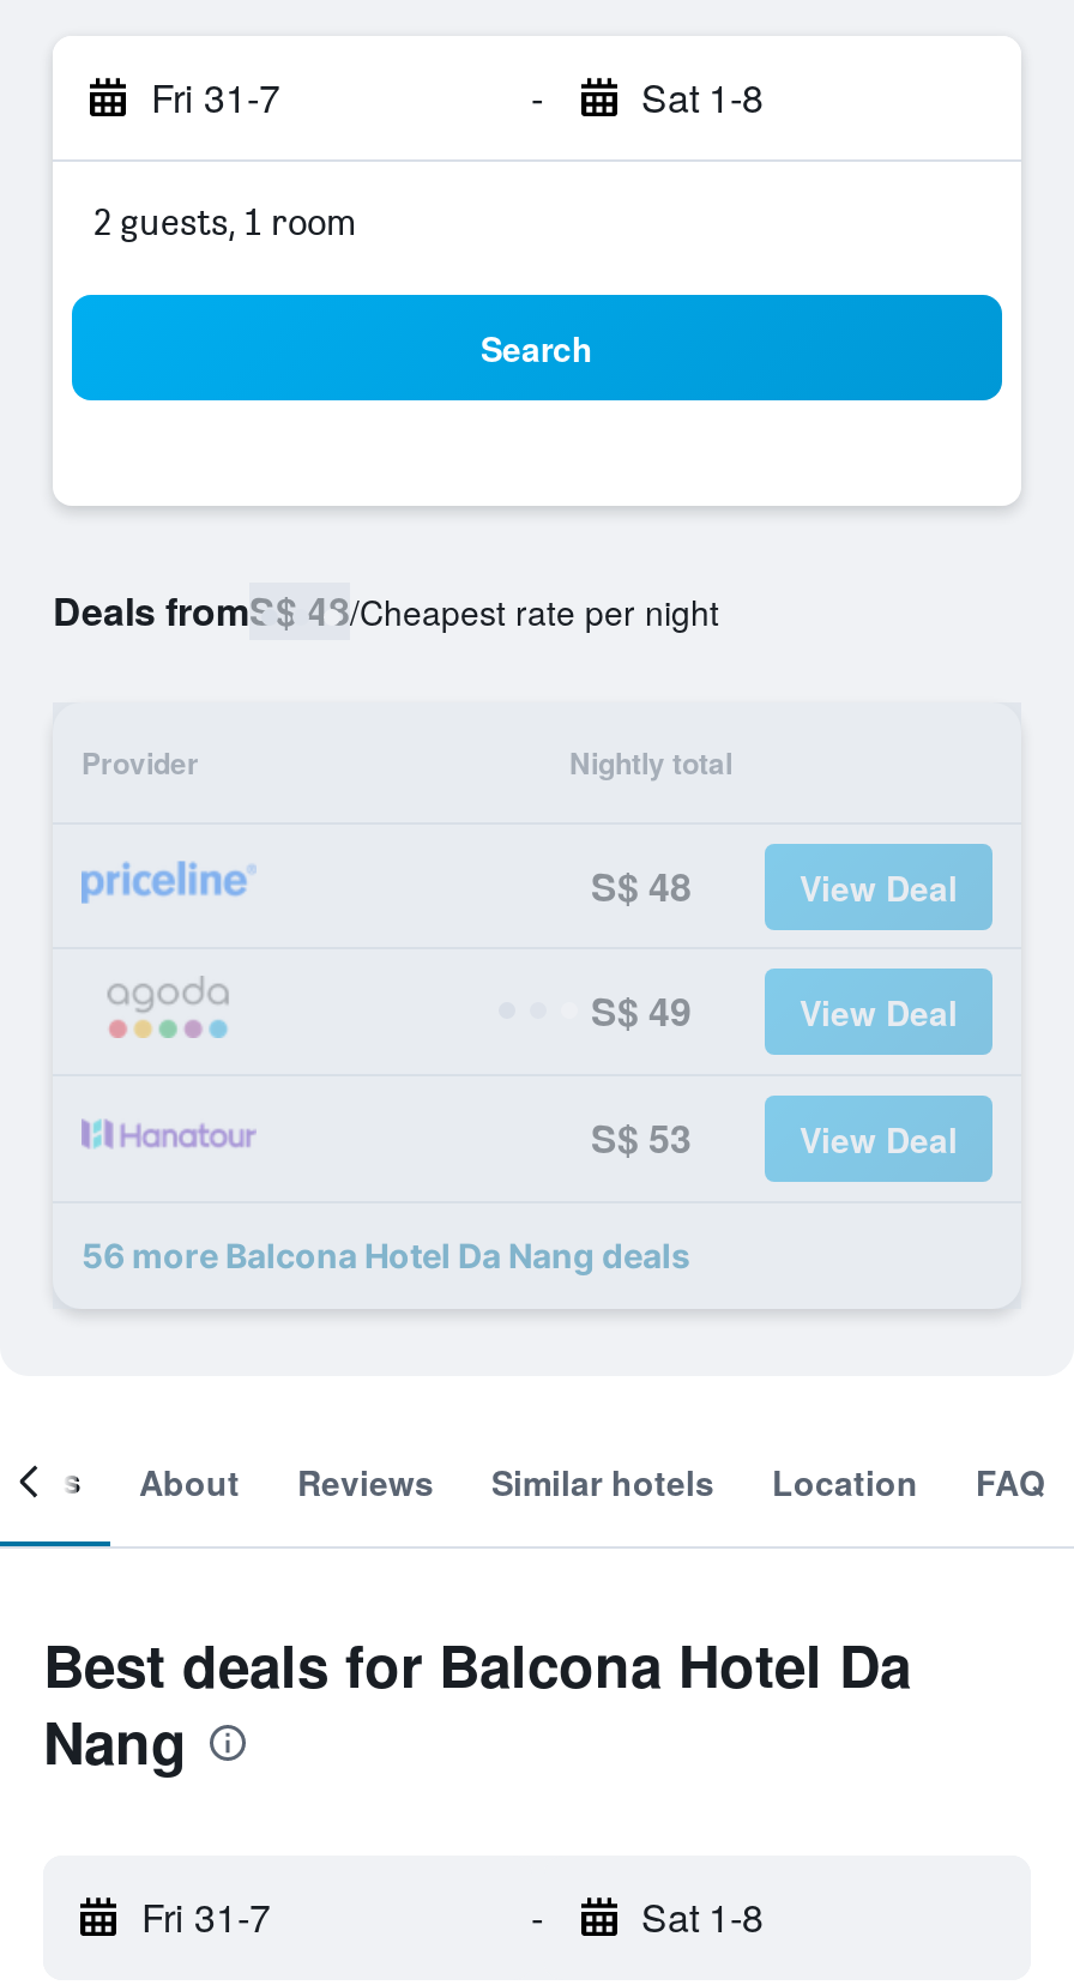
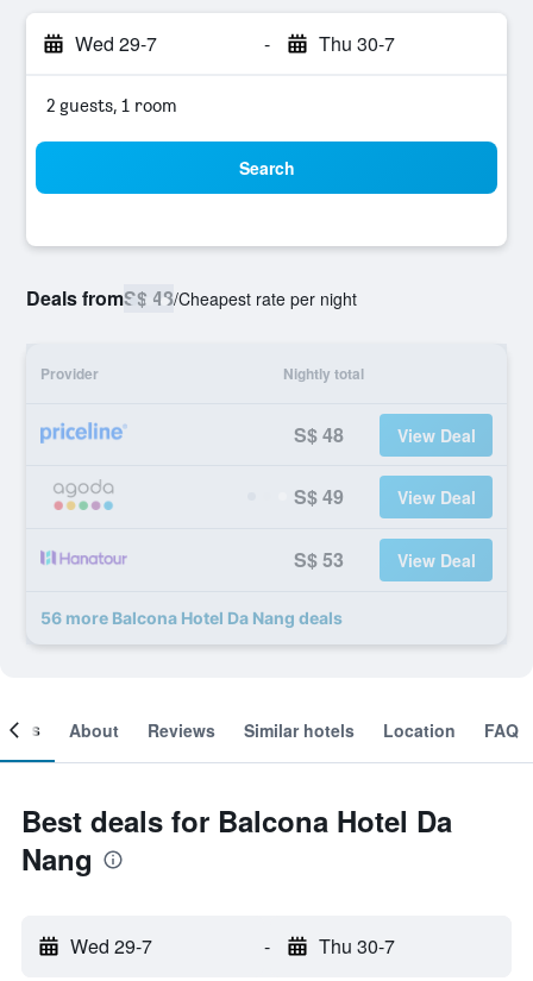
[151,70,280,125] Fri 31-7 -> [75,30,157,57] Wed 29-7
[641,70,764,125] Sat 1-8 -> [318,30,394,57] Thu 30-7
[141,1889,271,1944] Fri 31-7 -> [70,932,152,960] Wed 29-7
[641,1889,764,1944] Sat 1-8 -> [318,932,394,960] Thu 30-7

